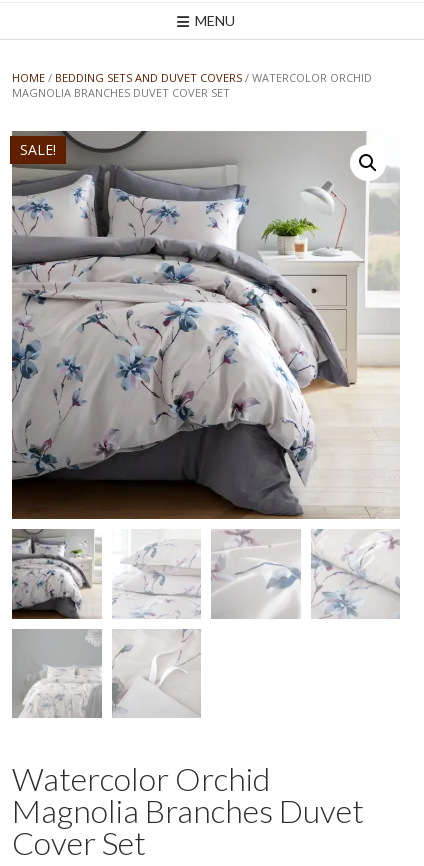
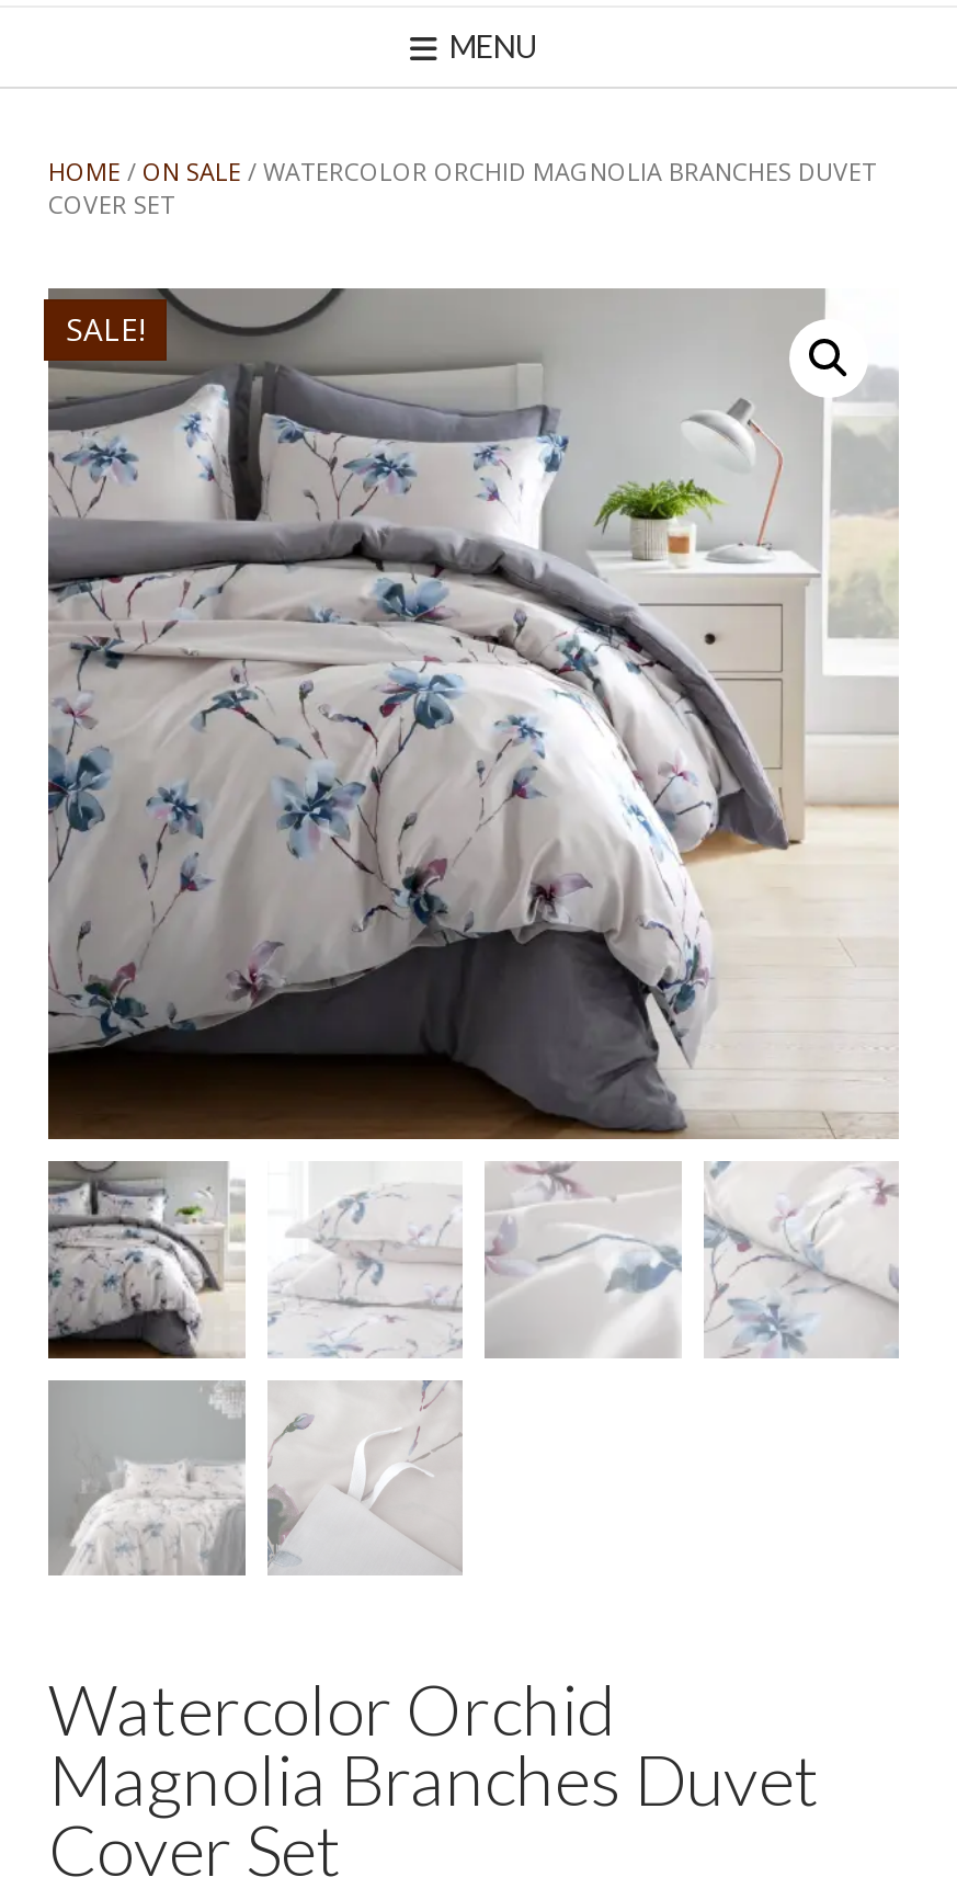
[12,70,372,100] HOME / BEDDING SETS AND DUVET COVERS / WATERCOLOR ORCHID | MAGNOLIA BRANCHES DUVET COVER SET -> [48,156,877,221] HOME / ON SALE / WATERCOLOR ORCHID MAGNOLIA BRANCHES DUVET | COVER SET

